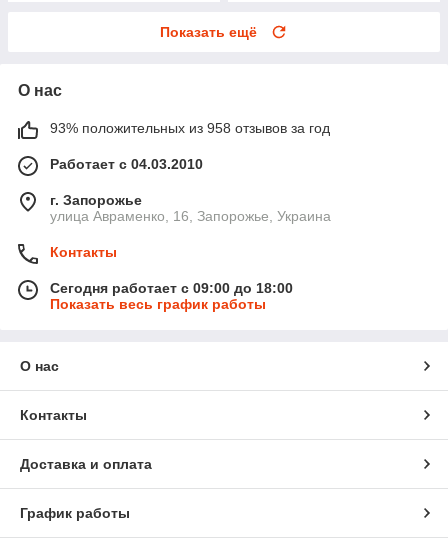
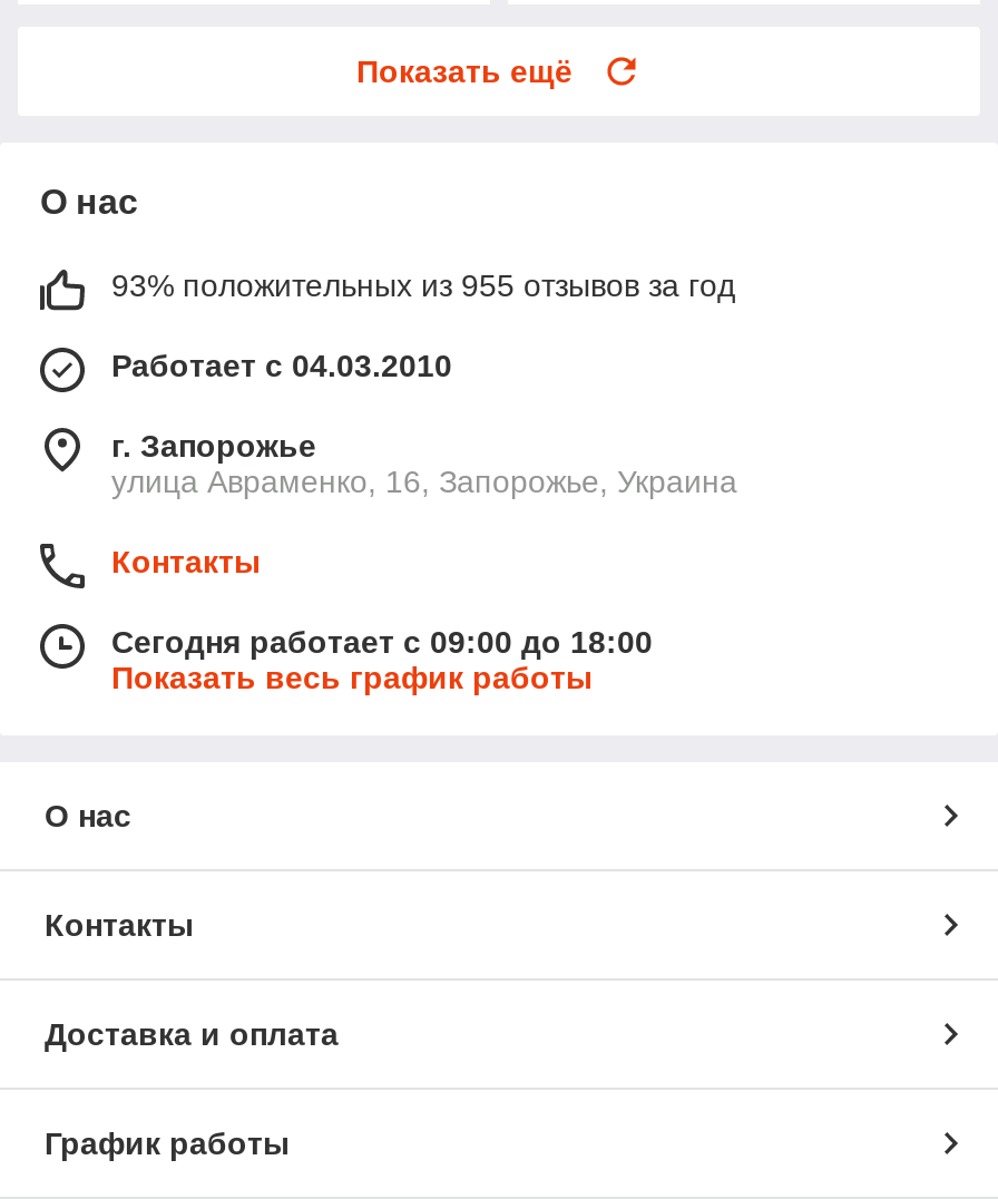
[50,120,330,136] 93% положительных из 958 отзывов за год -> [111,267,735,303] 93% положительных из 955 отзывов за год

